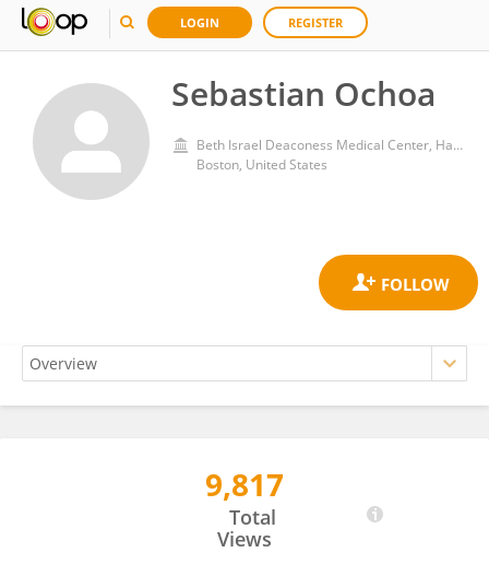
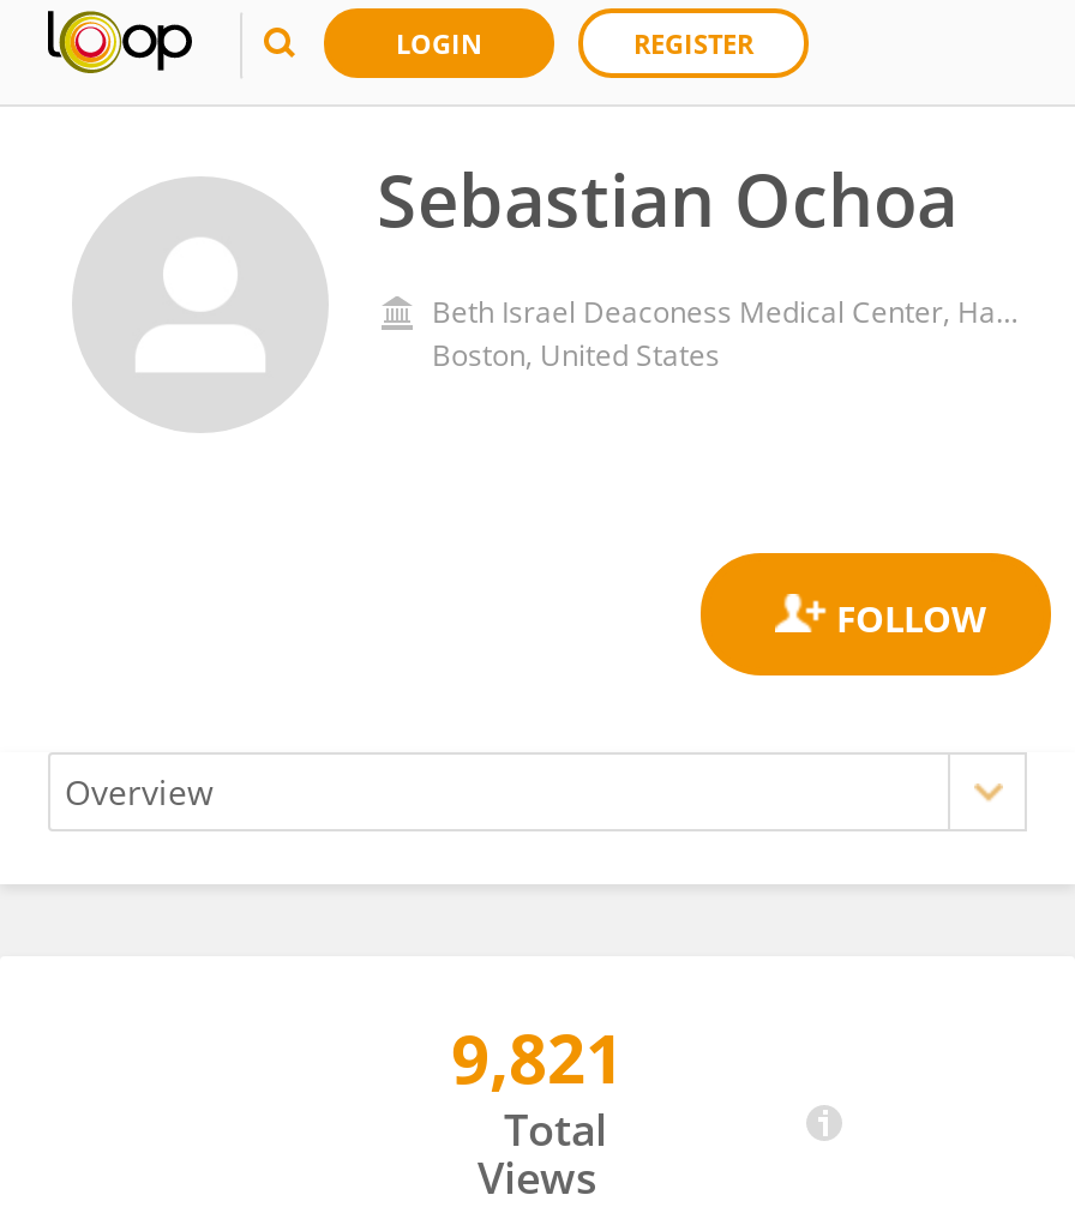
[205,463,284,505] 9,817 -> [451,1011,624,1103] 9,821

